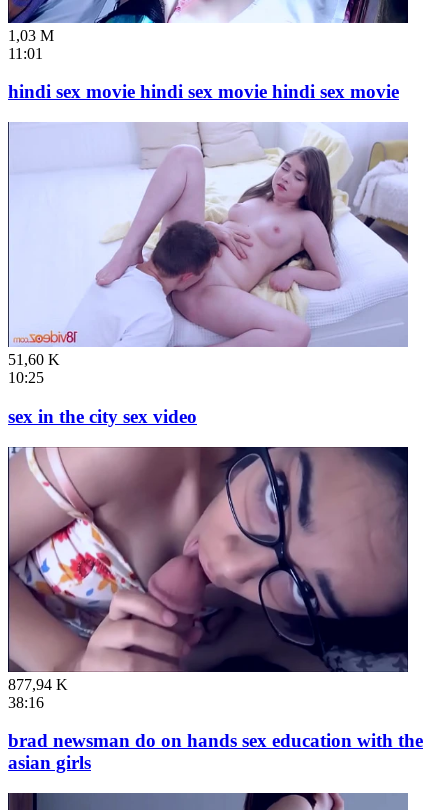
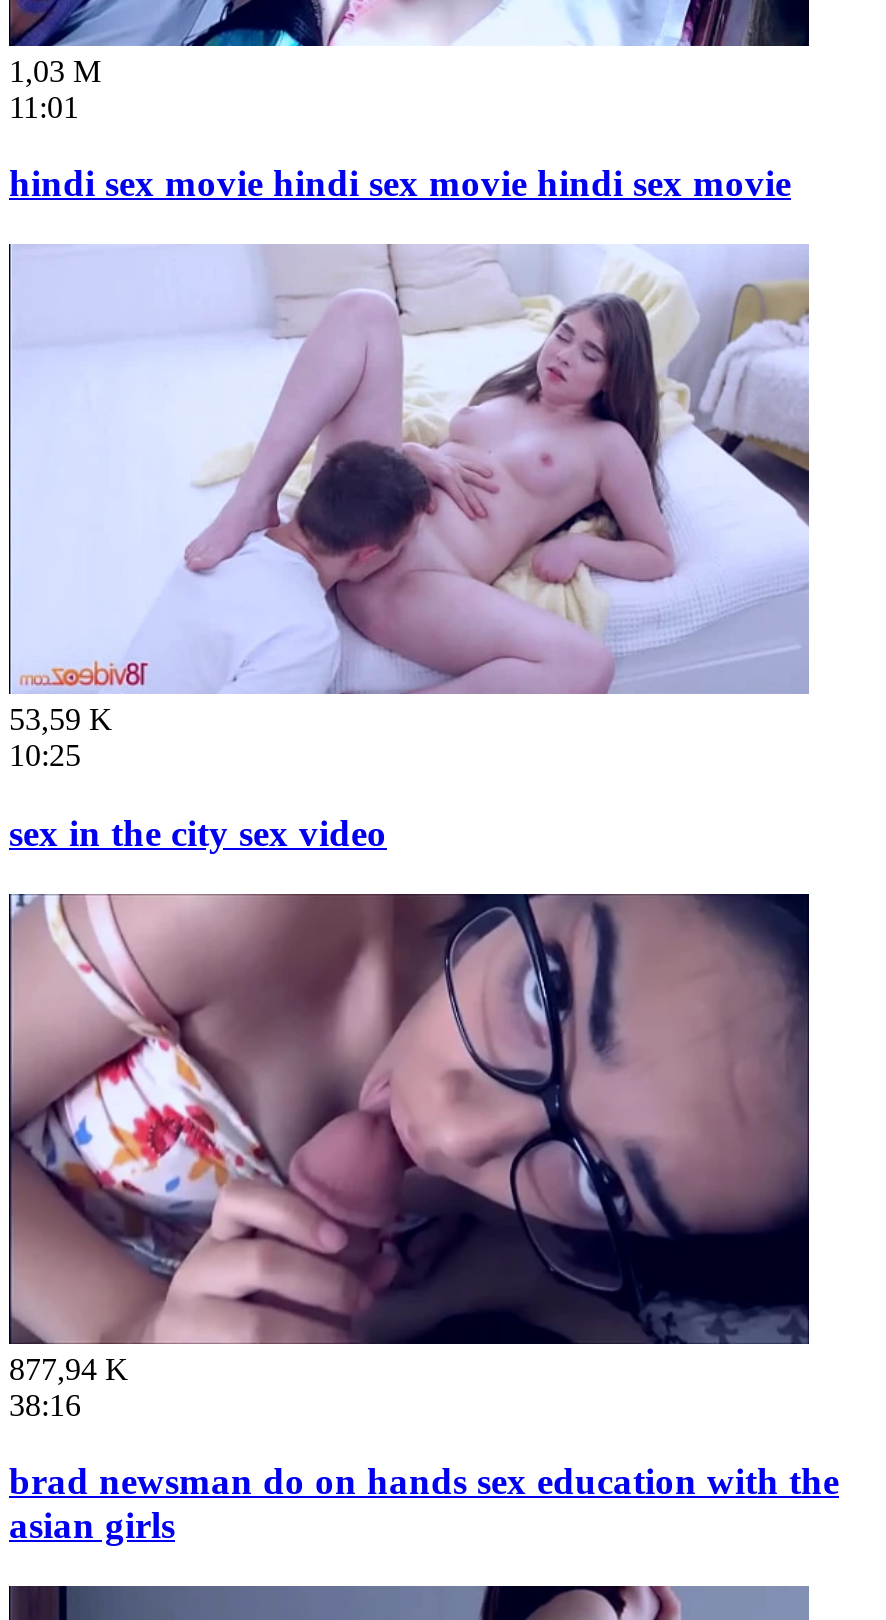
[8,351,60,368] 51,60 K -> [9,702,113,736] 53,59 K

